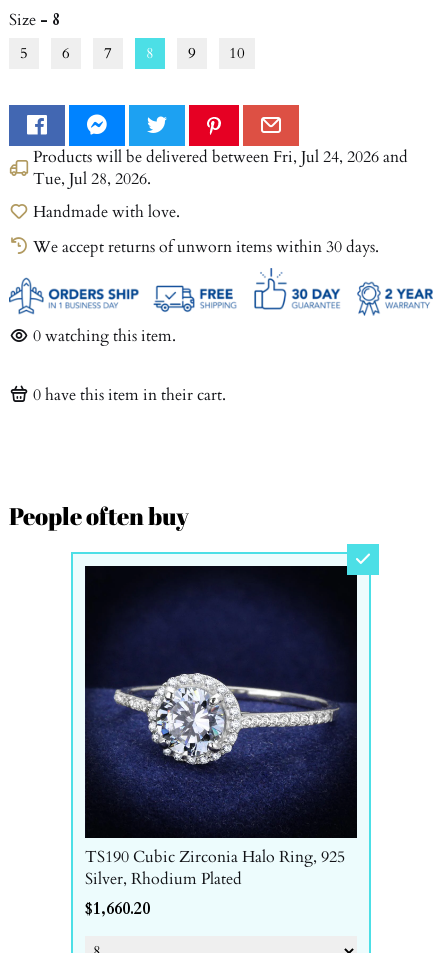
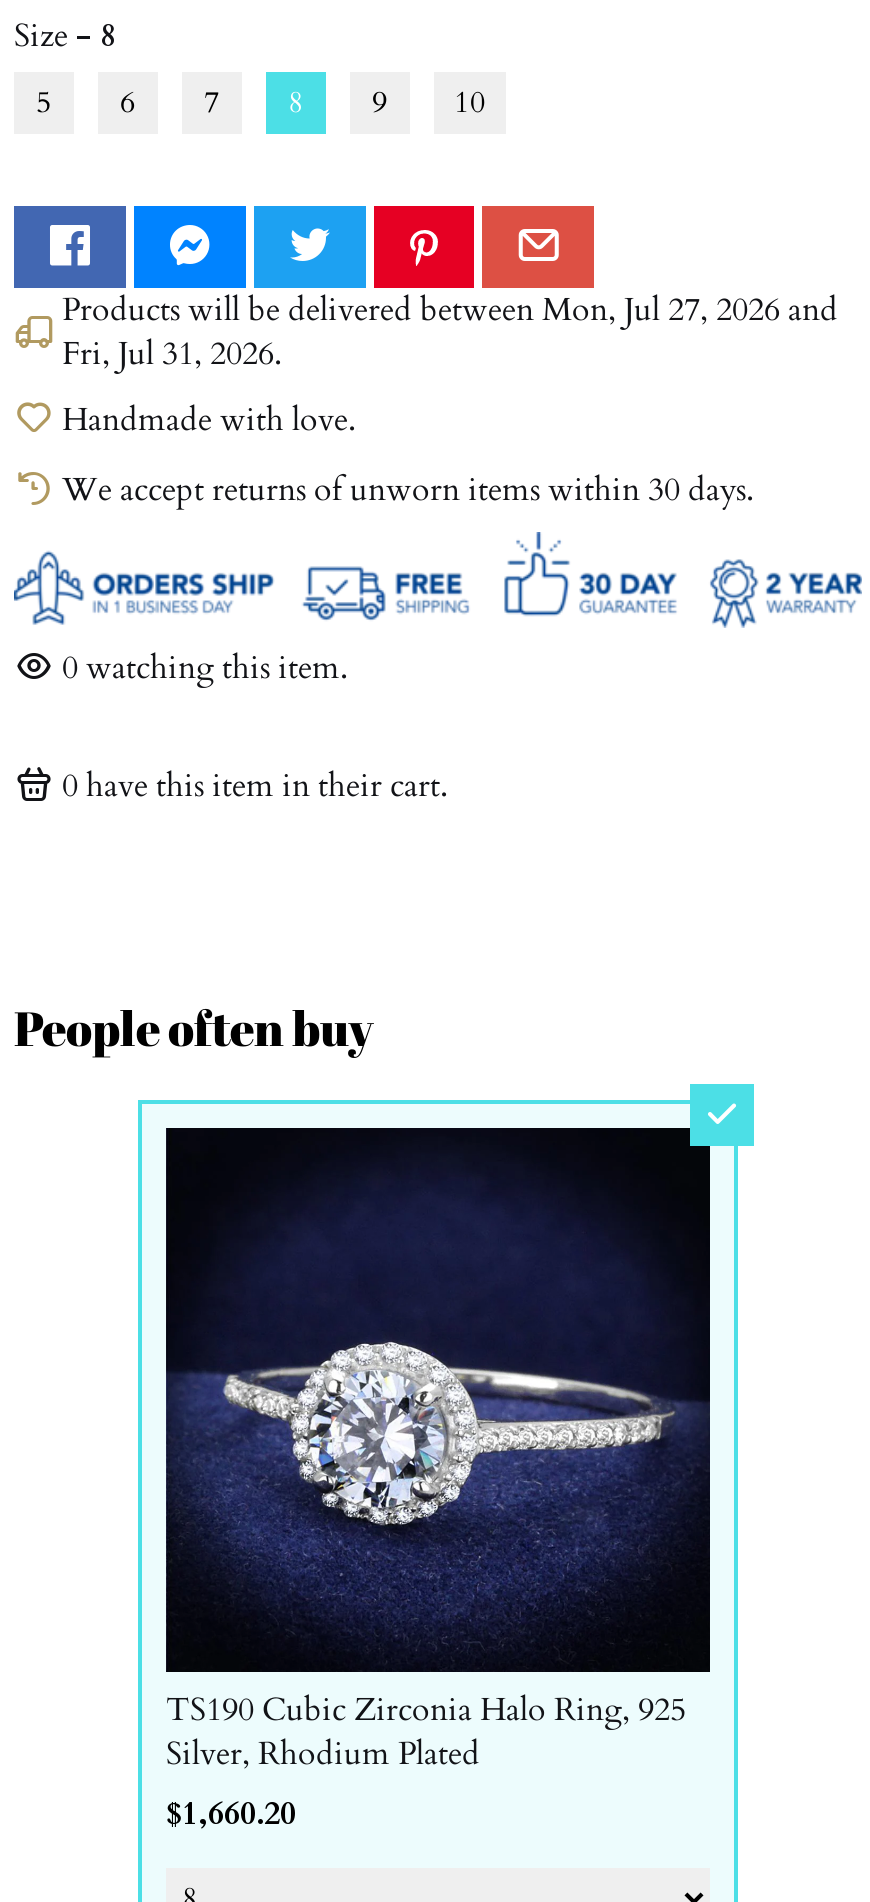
[33,146,408,168] Products will be delivered betweenFri, Jul 24, 2026 and -> [62,289,838,333] Products will be delivered betweenMon, Jul 27, 2026 and
[33,168,151,190] Tue, Jul 28, 2026. -> [62,333,282,377] Fri, Jul 31, 2026.

